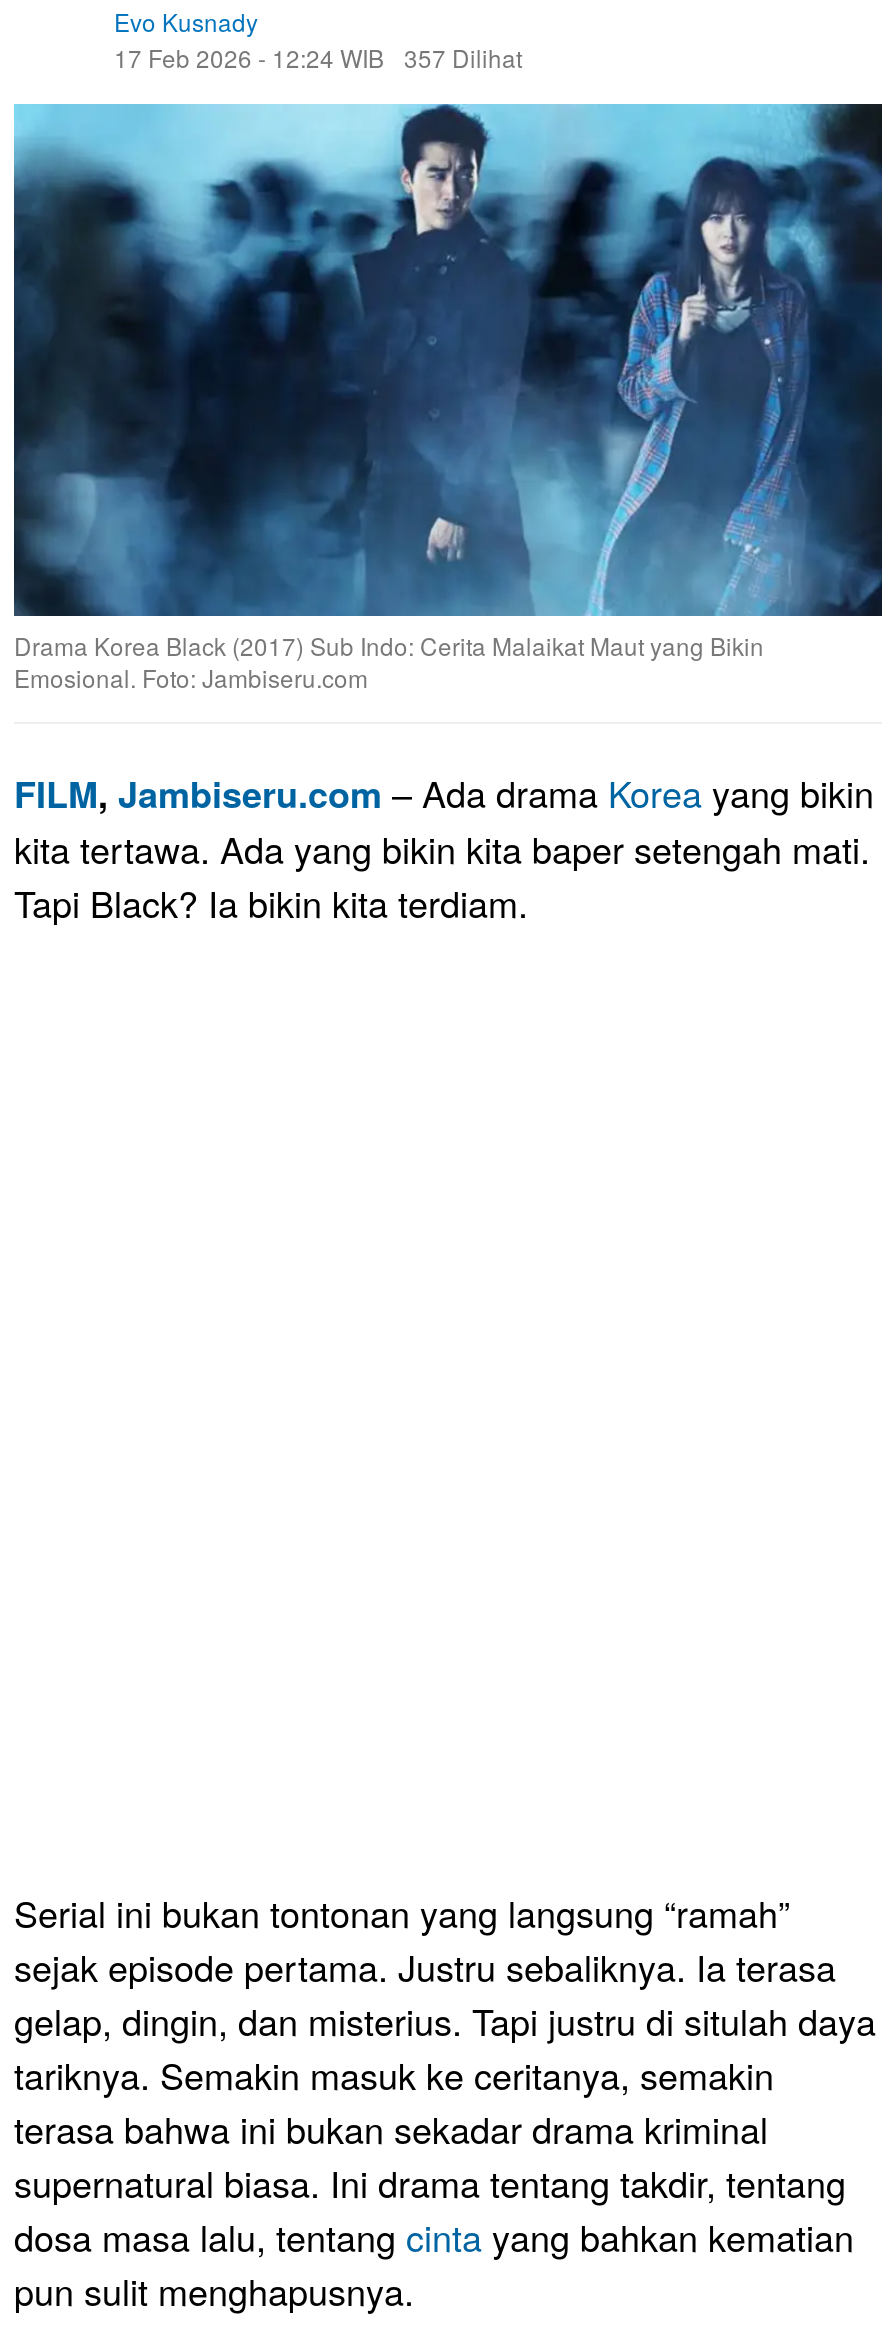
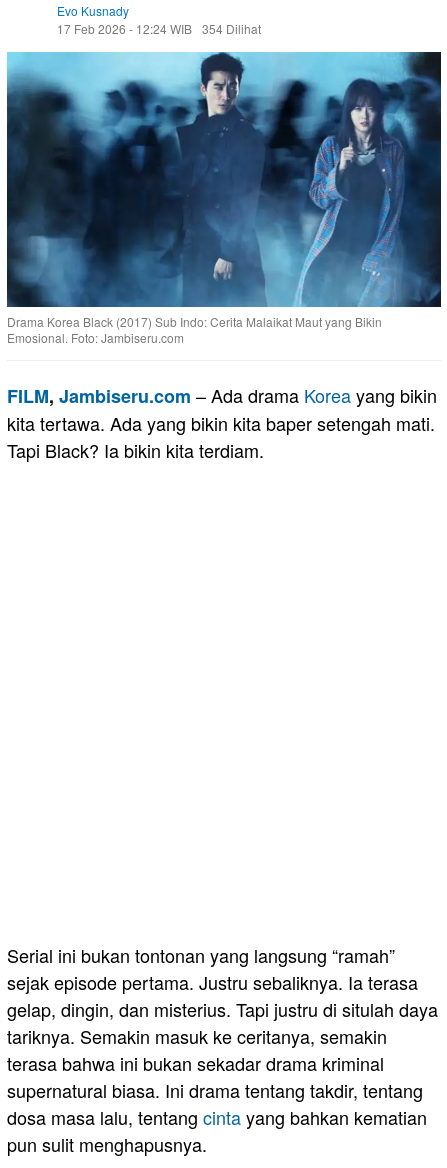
[114,40,522,74] 17 Feb 2026 - 12:24 WIB 357 Dilihat -> [57,20,261,37] 17 Feb 2026 - 12:24 WIB 354 Dilihat

